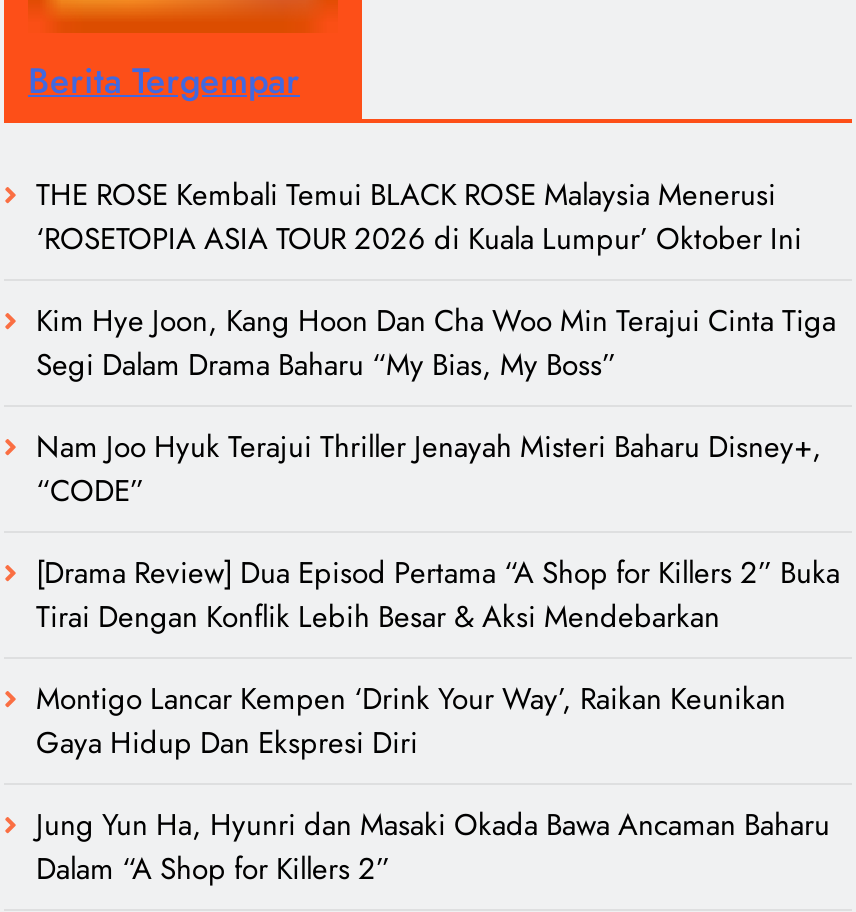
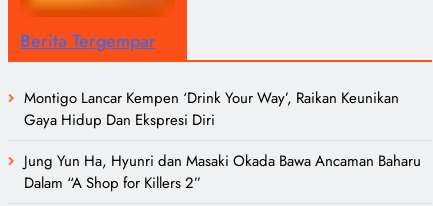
[36,173,840,639] THE ROSE Kembali Temui BLACK ROSE Malaysia Menerusi | ‘ROSETOPIA ASIA TOUR 2026 di Kuala Lumpur’ Oktober Ini | Kim Hye Joon, Kang Hoon Dan Cha Woo Min Terajui Cinta Tiga | Segi Dalam Drama Baharu “My Bias, My Boss” | Nam Joo Hyuk Terajui Thriller Jenayah Misteri Baharu Disney+, | “CODE” | [Drama Review] Dua Episod Pertama “A Shop for Killers 2” Buka | Tirai Dengan Konflik Lebih Besar & Aksi Mendebarkan -> none

